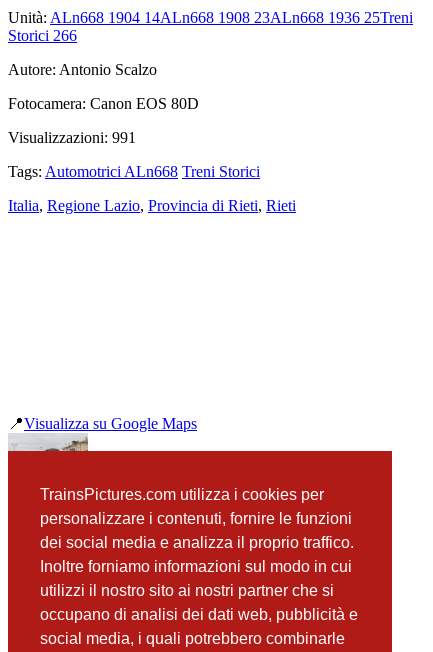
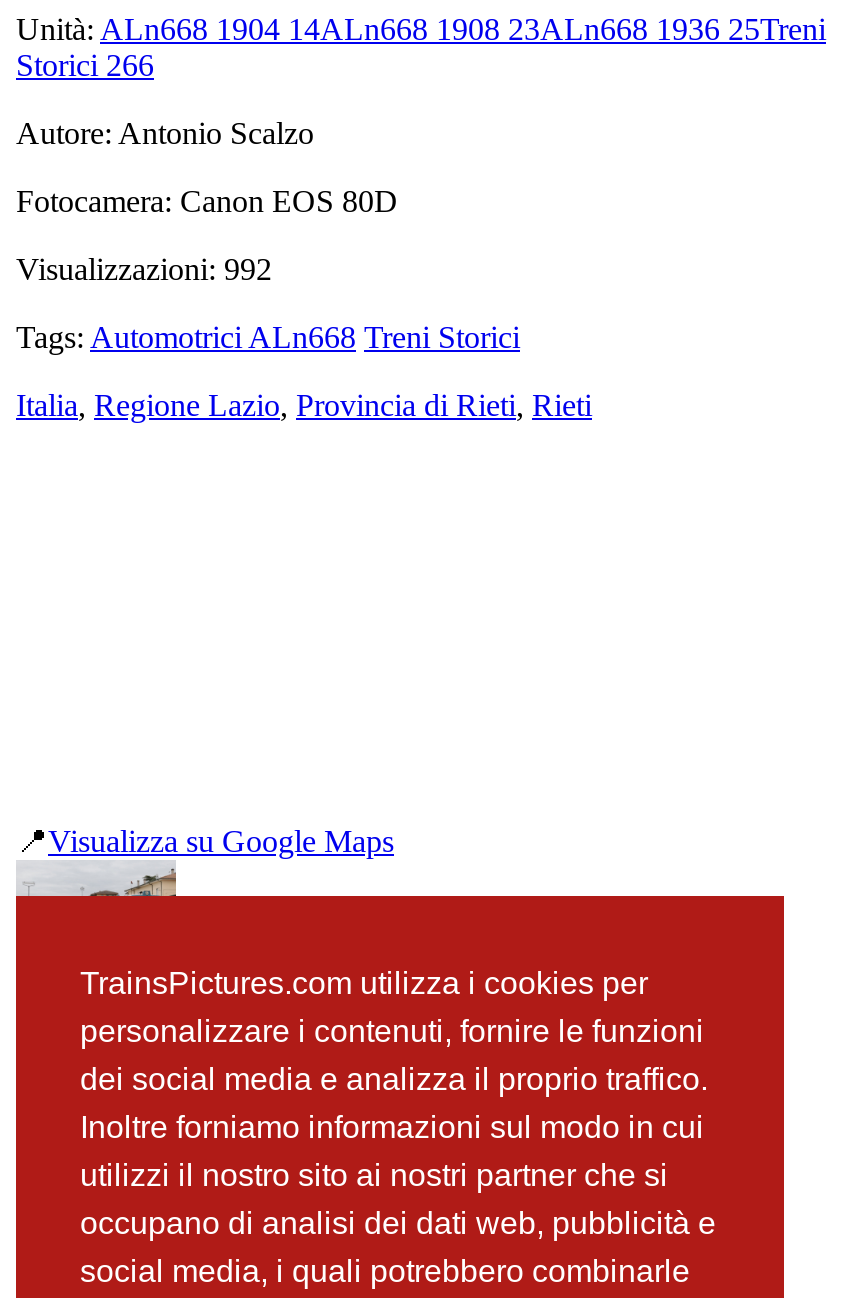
[8,129,136,146] Visualizzazioni: 991 -> [16,252,272,286] Visualizzazioni: 992

